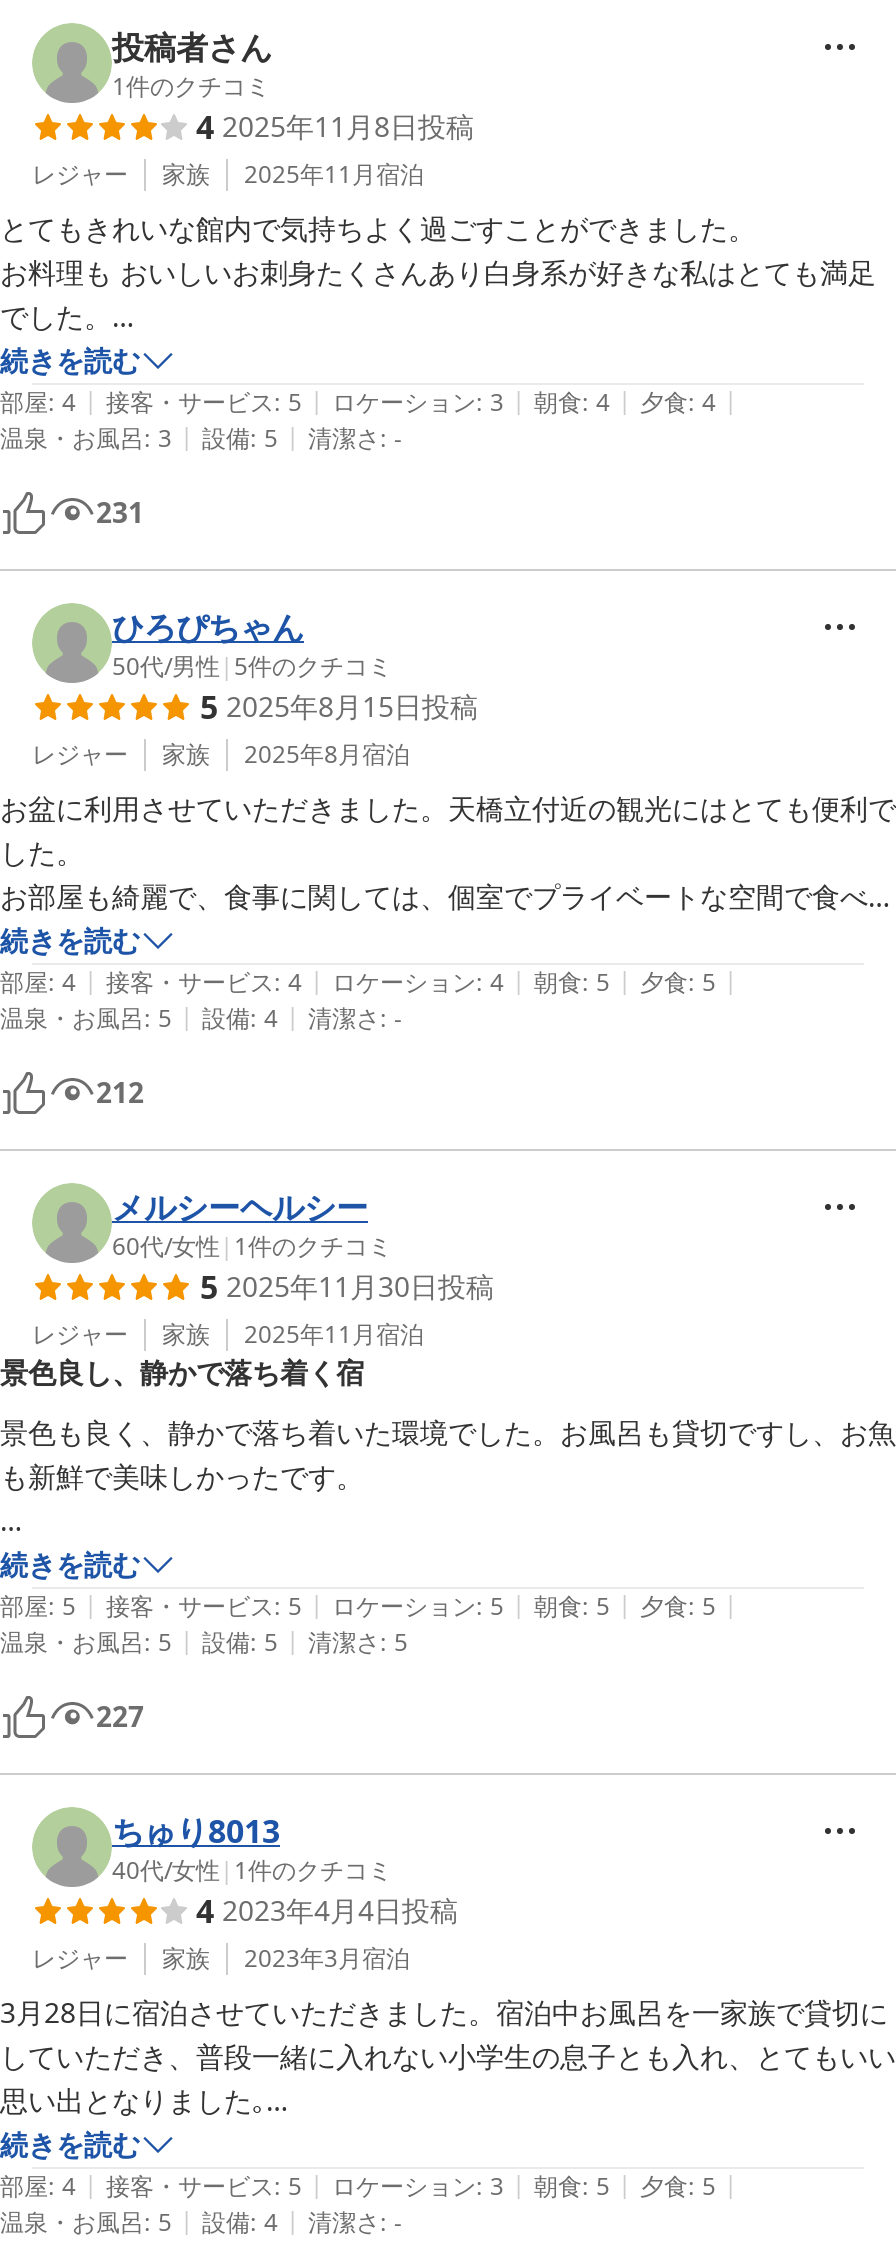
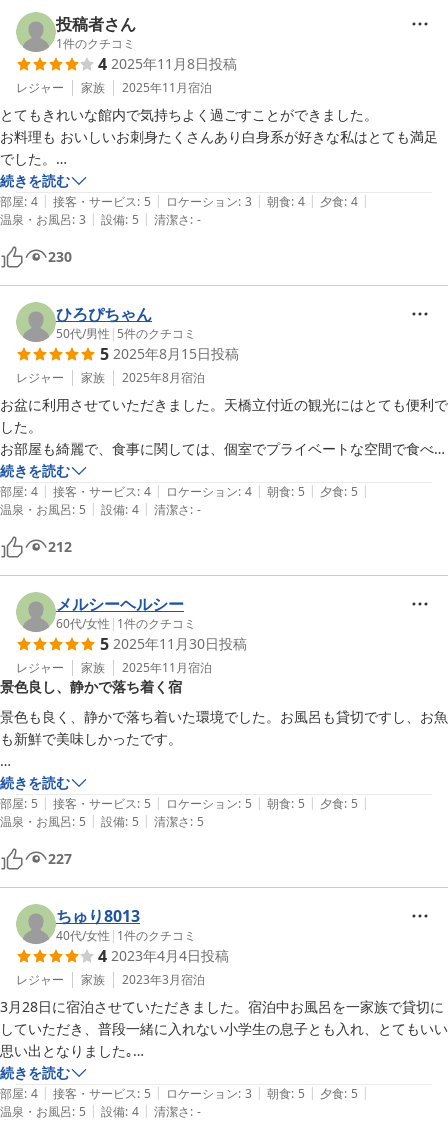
[96,493,144,531] 231 -> [48,247,72,266] 230

